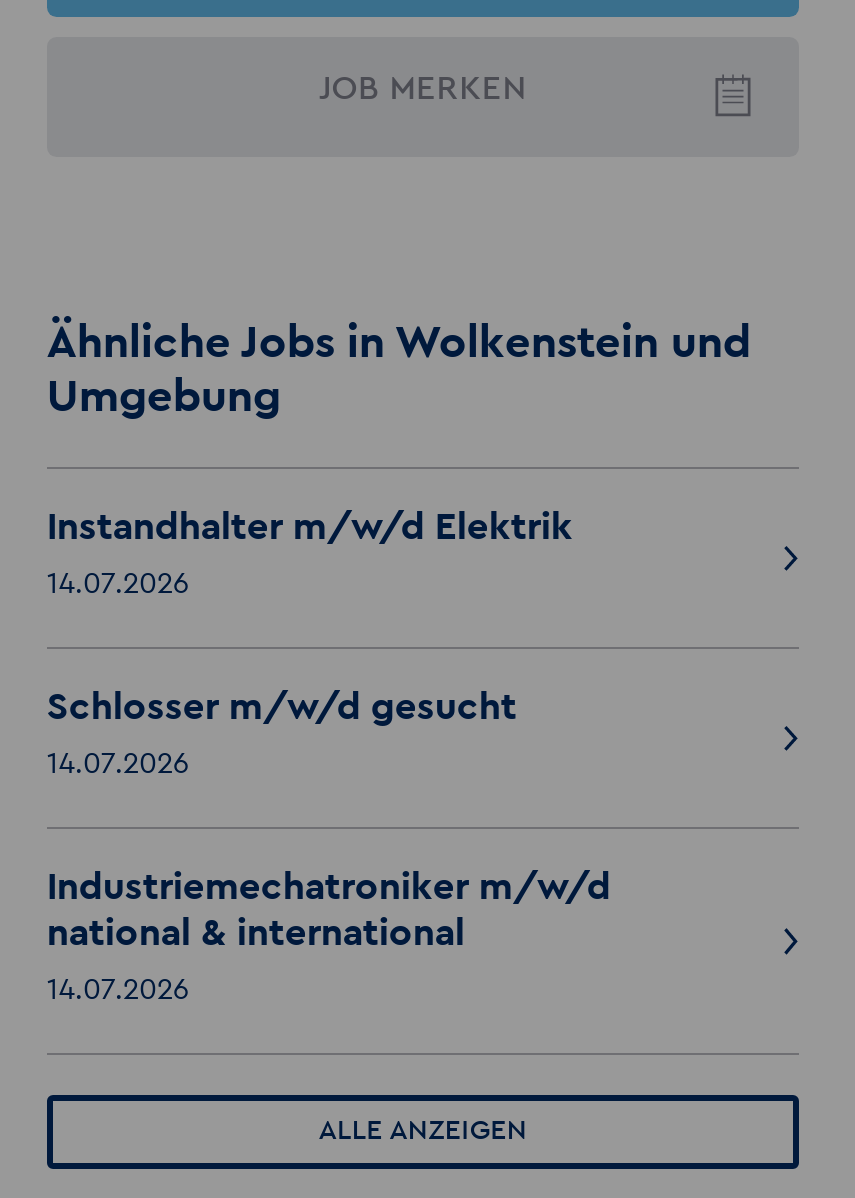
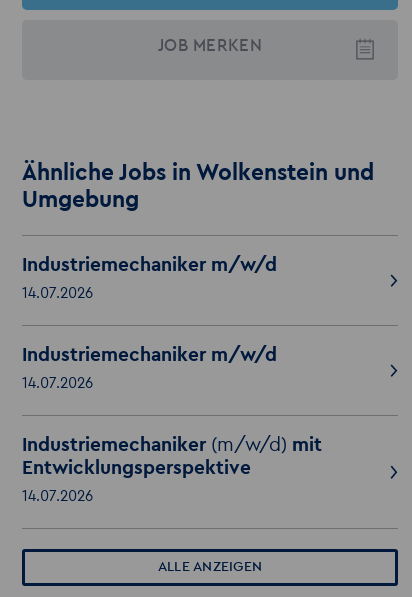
[47,509,573,547] Instandhalter m/w/d Elektrik -> [22,256,277,275] Industriemechaniker m/w/d
[47,689,517,727] Schlosser m/w/d gesucht -> [22,346,277,365] Industriemechaniker m/w/d
[47,869,611,953] Industriemechatroniker m/w/d | national & international -> [22,436,322,478] Industriemechaniker (m/w/d) mit | Entwicklungsperspektive

